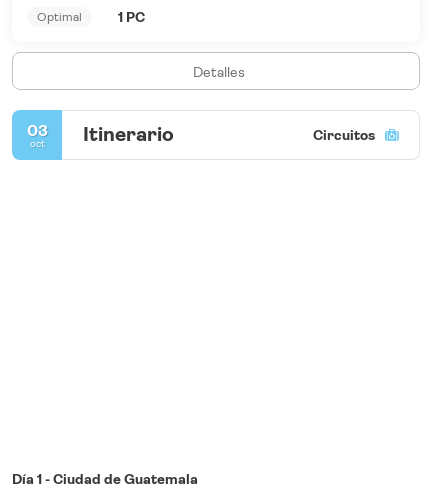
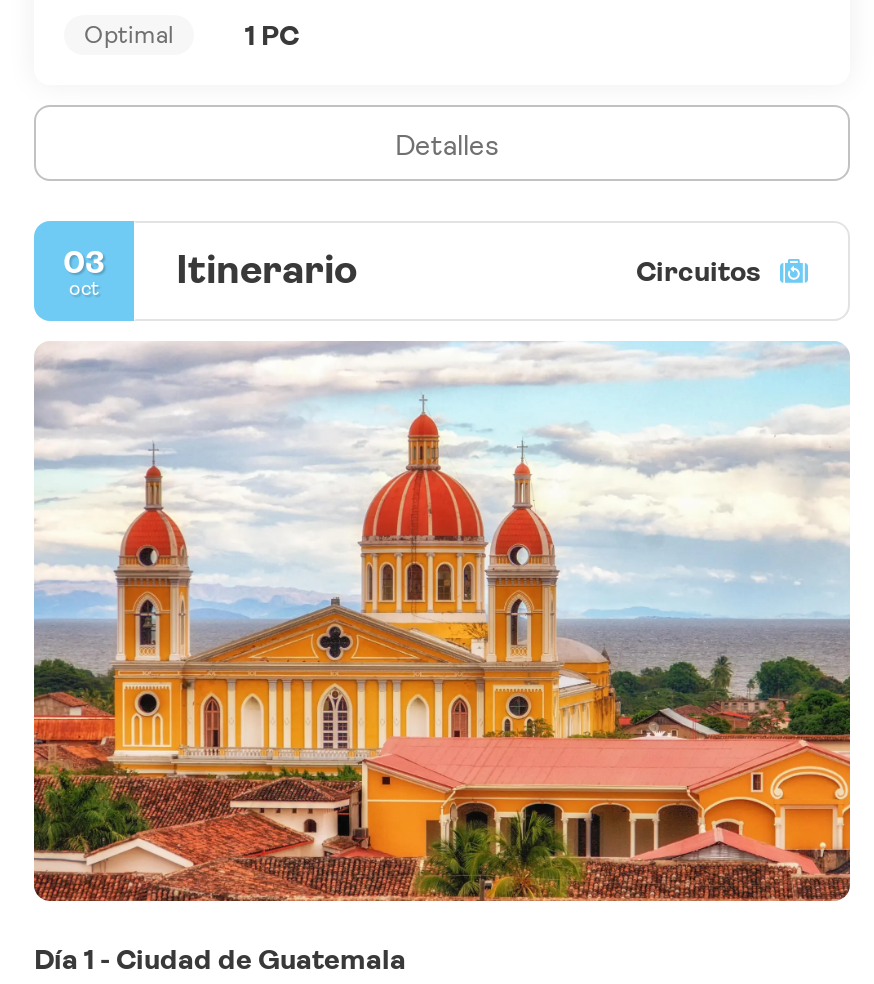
none -> [32,341,852,903] [image]

